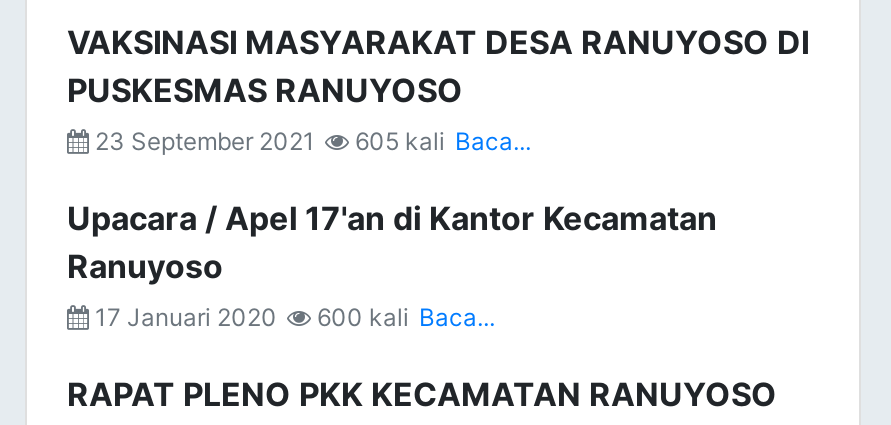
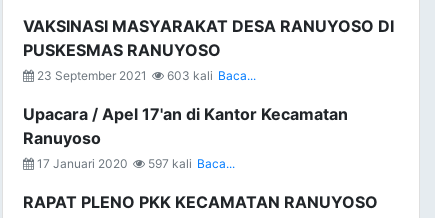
[89,126,531,156] 23 September 2021 605 kali Baca... -> [34,68,256,83] 23 September 2021 603 kali Baca...
[89,302,495,332] 17 Januari 2020 600 kali Baca... -> [34,156,235,171] 17 Januari 2020 597 kali Baca...

